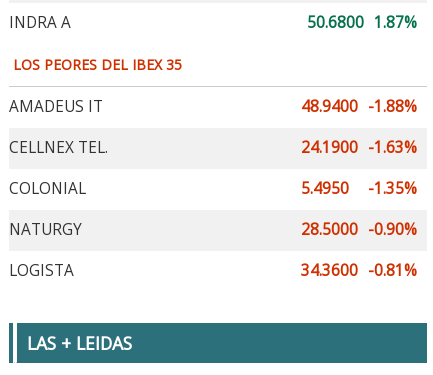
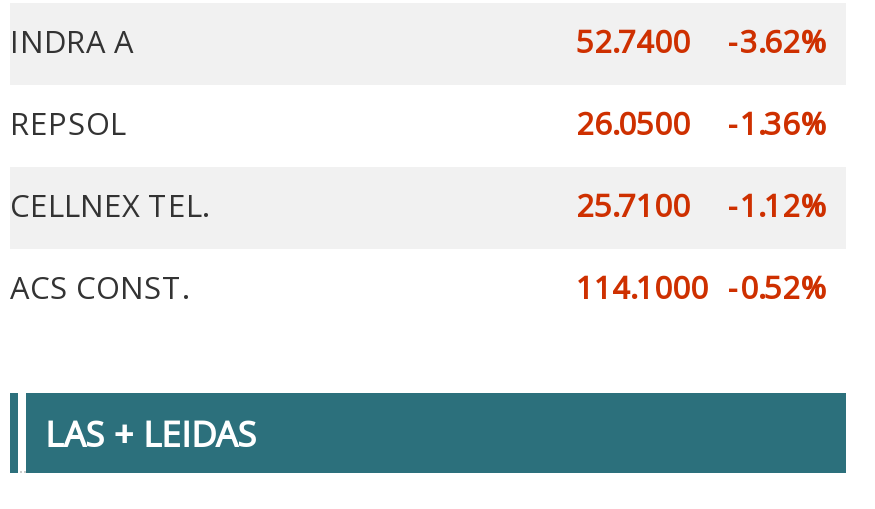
[9,12,417,117] 50.6800 1.87% | LOS PEORES DEL IBEX 35 | AMADEUS IT | 48.9400 -1.88% -> [10,22,826,146] 52.7400 | -3.62% | REPSOL | 26.0500 | -1.36%
[9,137,417,281] 24.1900 -1.63% | COLONIAL | 5.4950 | -1.35% | NATURGY | 28.5000 -0.90% | LOGISTA | 34.3600 -0.81% -> [10,186,826,310] 25.7100 | -1.12% | ACS CONST. | 114.1000 -0.52%

